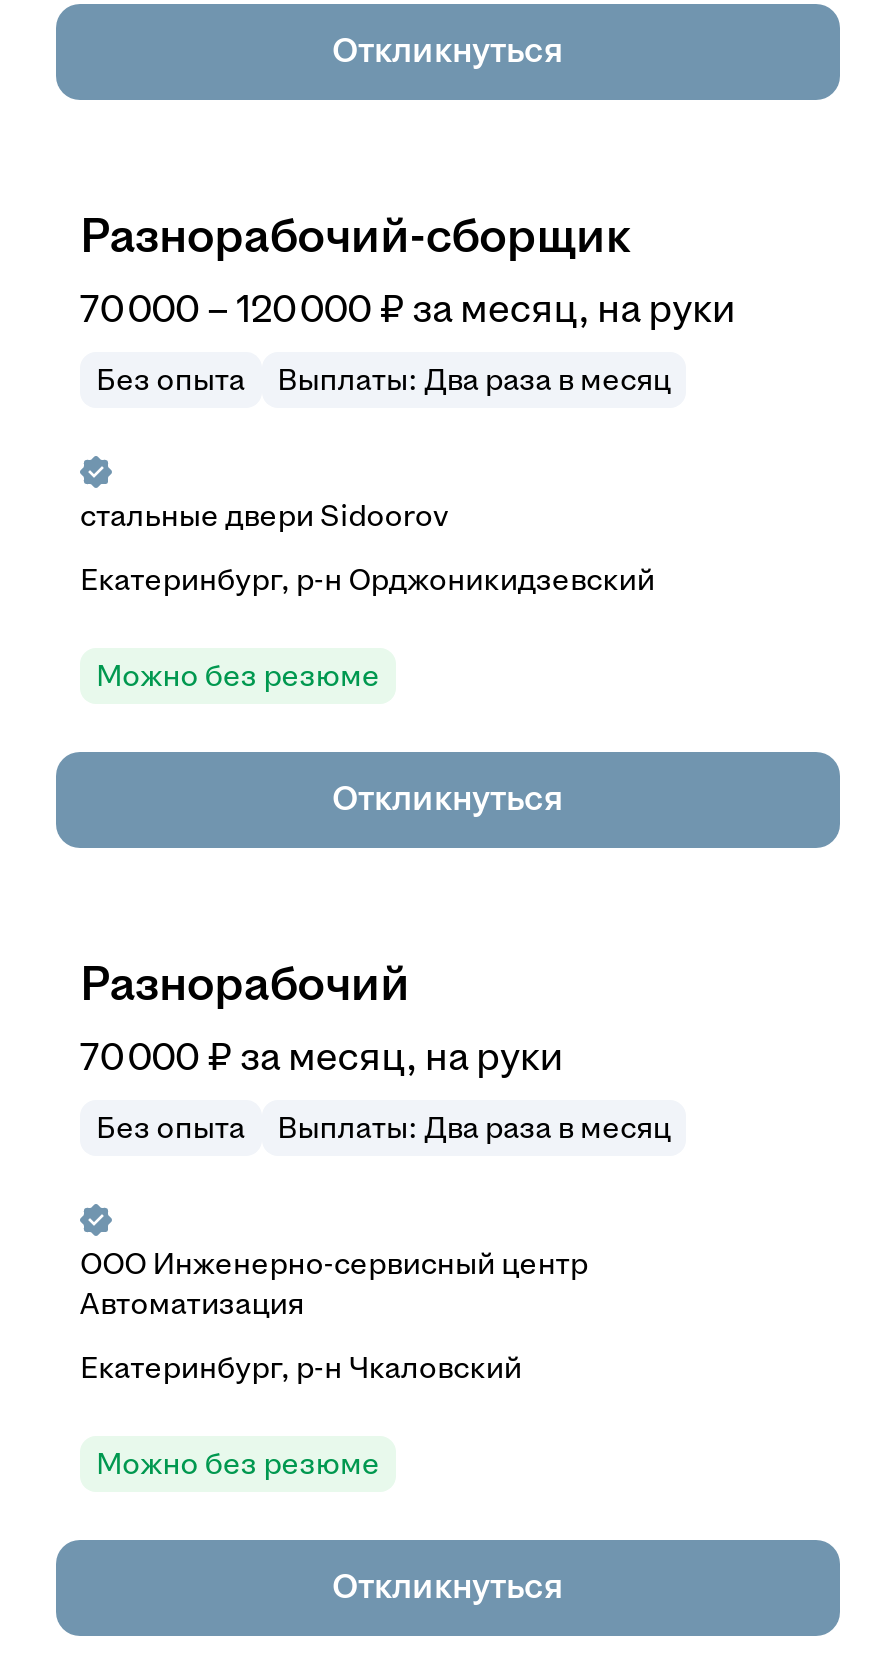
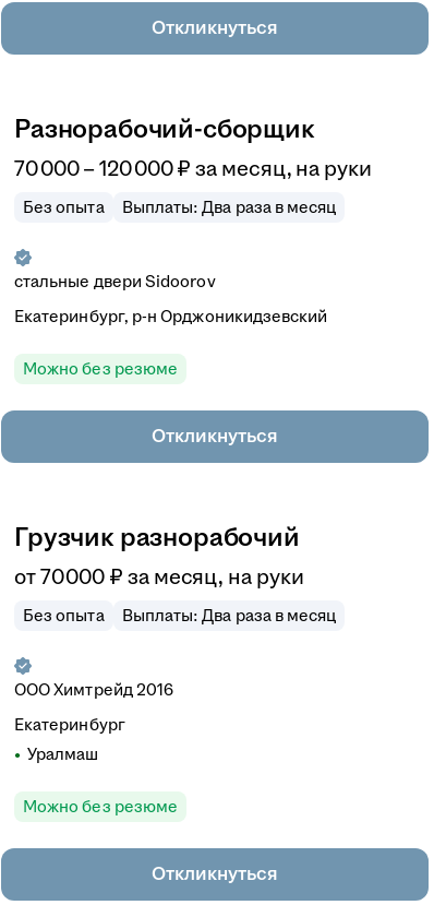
[80,958,410,1010] Разнорабочий -> [14,523,300,551] Грузчик разнорабочий
[80,1036,563,1078] 70 000 ₽ за месяц, на руки -> [14,565,304,588] от 70 000 ₽ за месяц, на руки
[80,1246,588,1384] ООО Инженерно-сервисный центр | Автоматизация | Екатеринбург, р-н Чкаловский -> [14,680,174,763] ООО Химтрейд 2016 | Екатеринбург | Уралмаш

